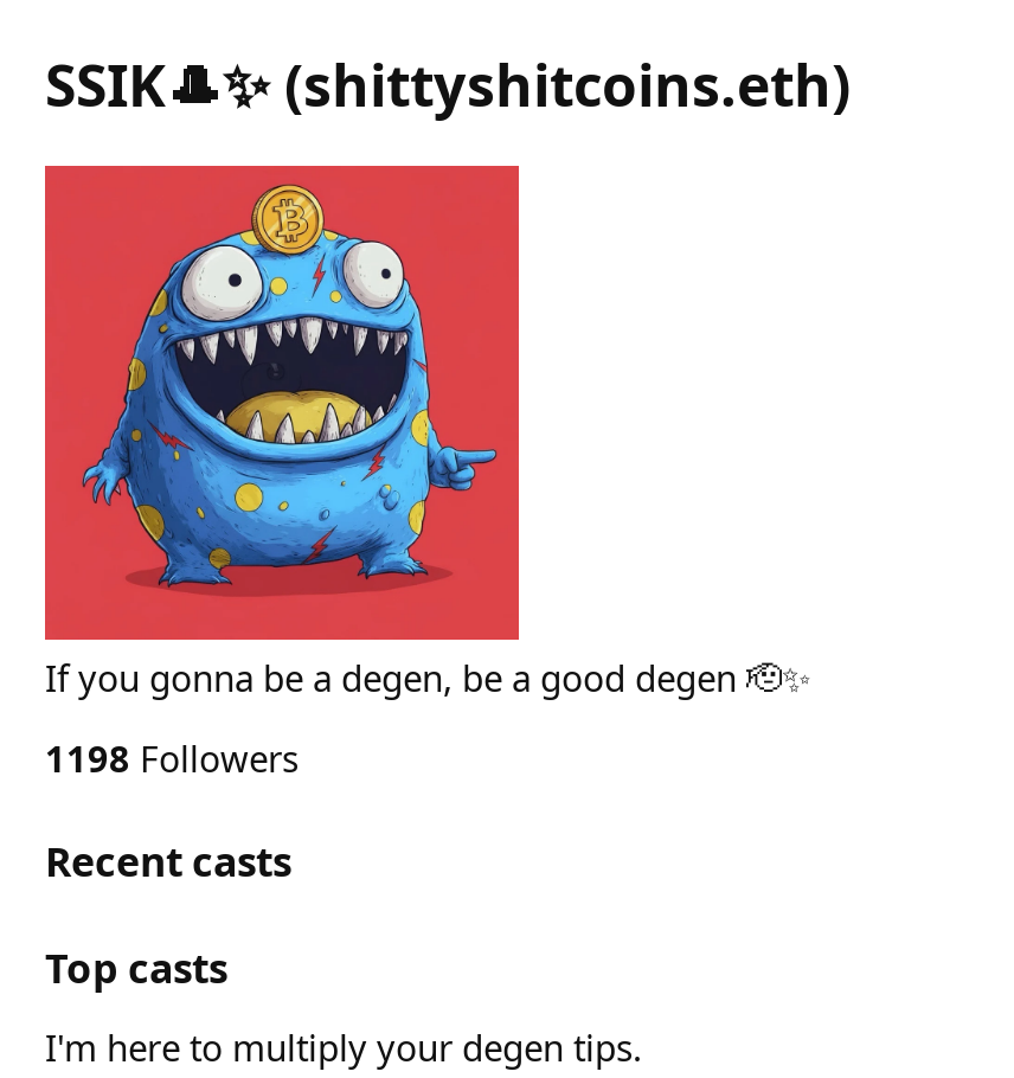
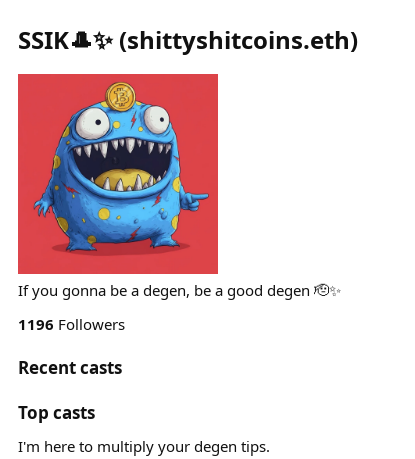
[45,734,299,782] 1198 Followers -> [18,314,125,334] 1196 Followers

